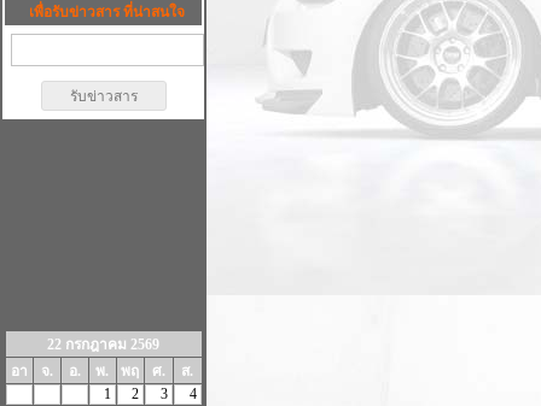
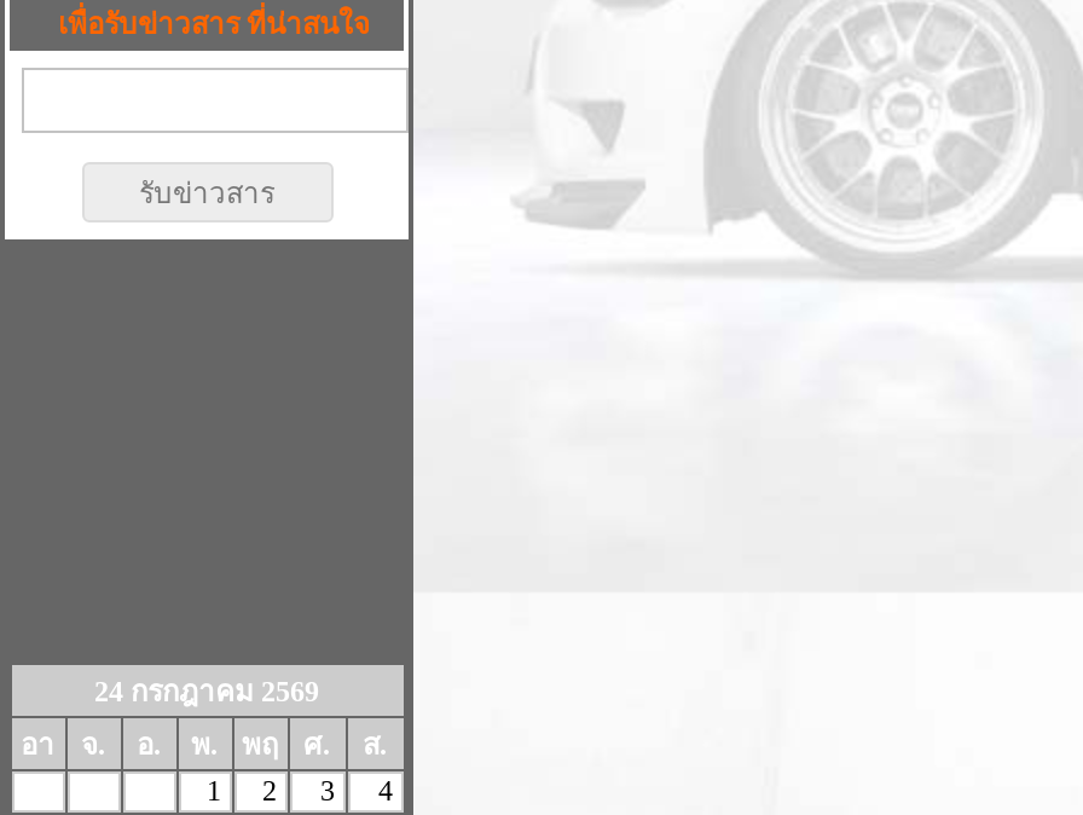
[47,336,159,353] 22 กรกฎาคม 2569 -> [94,675,319,709] 24 กรกฎาคม 2569

